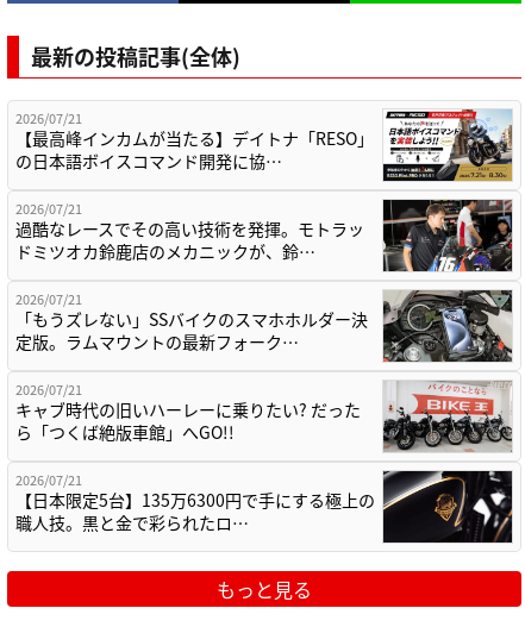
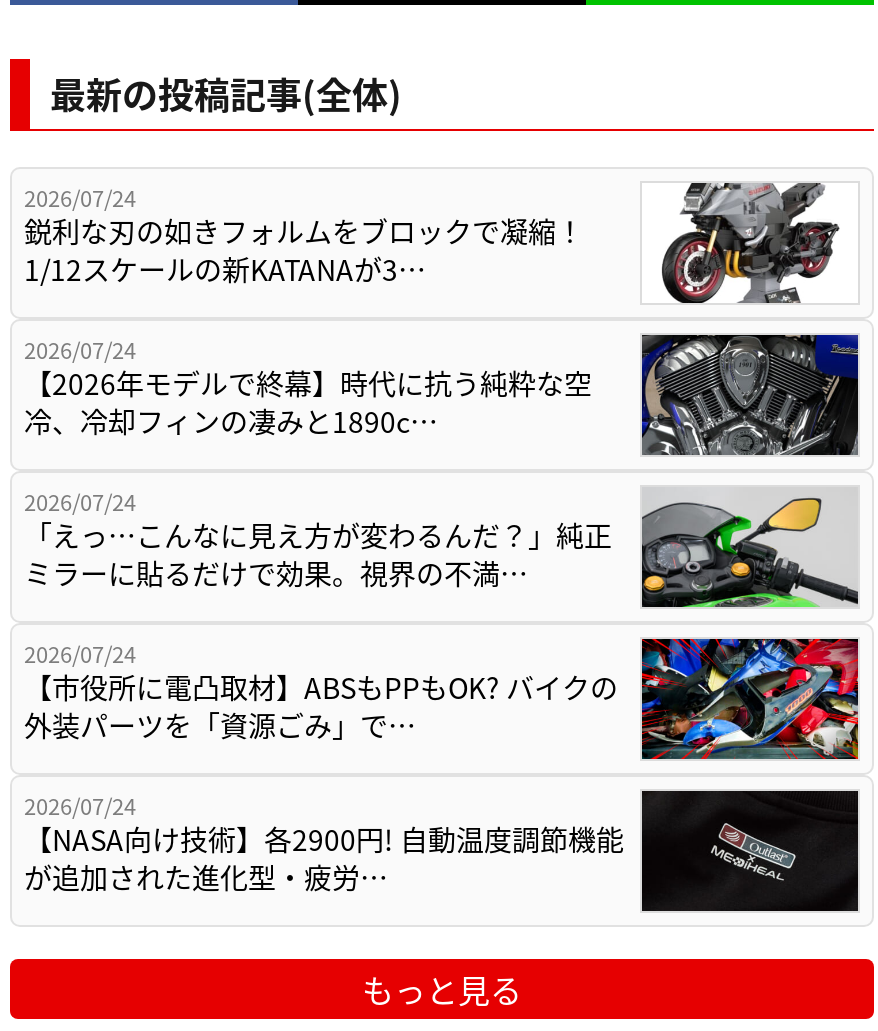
[15,108,513,182] [image] | 2026/07/21 | 【最高峰インカムが当たる】デイトナ「RESO」 | の日本語ボイスコマンド開発に協… -> [24,181,858,305] [image] | 2026/07/24 | 鋭利な刃の如きフォルムをブロックで凝縮！ | 1/12スケールの新KATANAが3…
[15,199,513,272] [image] | 2026/07/21 | 過酷なレースでその高い技術を発揮。モトラッ | ドミツオカ鈴鹿店のメカニックが、鈴… -> [24,333,860,457] [image] | 2026/07/24 | 【2026年モデルで終幕】時代に抗う純粋な空 | 冷、冷却フィンの凄みと1890c…
[15,289,513,363] [image] | 2026/07/21 | 「もうズレない」SSバイクのスマホホルダー決 | 定版。ラムマウントの最新フォーク… -> [24,485,858,609] [image] | 2026/07/24 | 「えっ…こんなに見え方が変わるんだ？」純正 | ミラーに貼るだけで効果。視界の不満…
[15,380,512,452] [image] | 2026/07/21 | キャブ時代の旧いハーレーに乗りたい? だった | ら「つくば絶版車館」へGO!! -> [24,637,860,761] [image] | 2026/07/24 | 【市役所に電凸取材】ABSもPPもOK? バイクの | 外装パーツを「資源ごみ」で…
[15,470,513,543] [image] | 2026/07/21 | 【日本限定5台】135万6300円で手にする極上の | 職人技。黒と金で彩られたロ… -> [24,789,860,907] [image] | 2026/07/24 | 【NASA向け技術】各2900円! 自動温度調節機能 | が追加された進化型・疲労…

